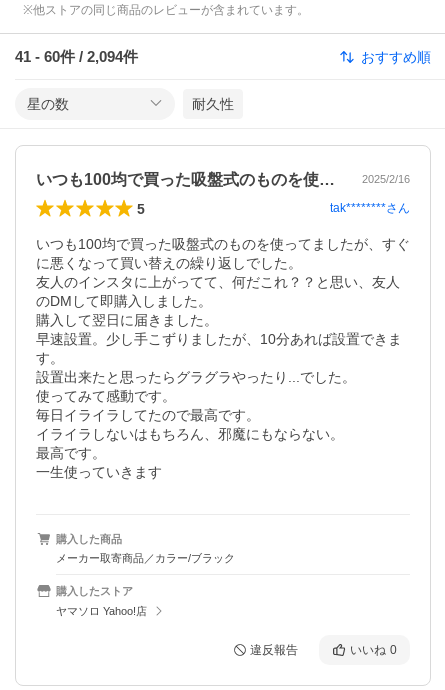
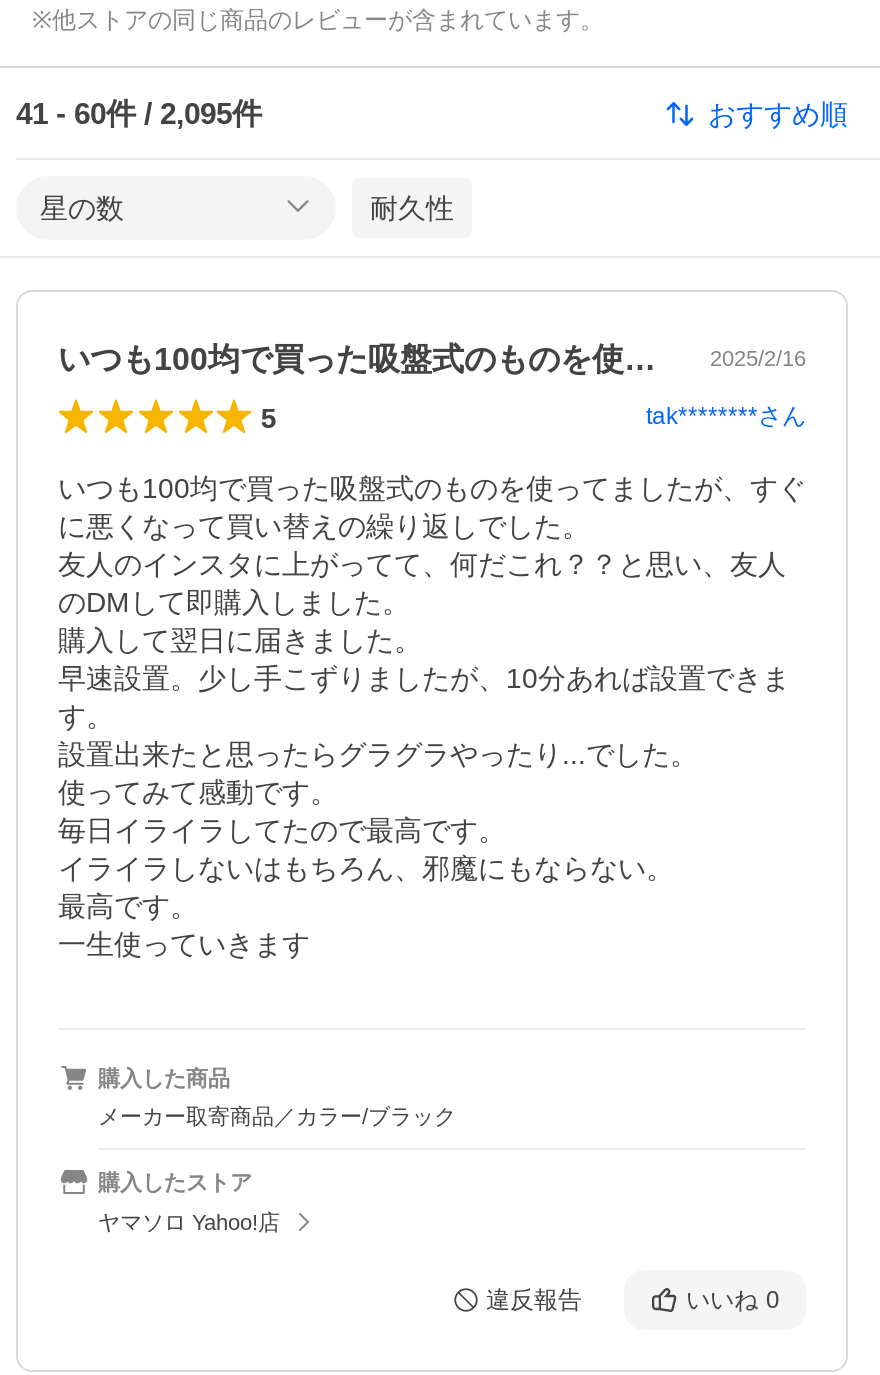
[15,48,138,65] 41 - 60件 / 2,094件 -> [16,96,262,130] 41 - 60件 / 2,095件

